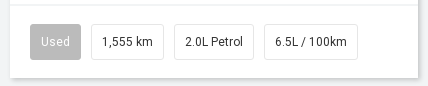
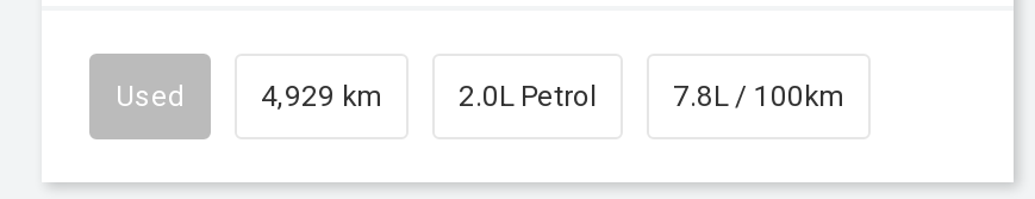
[102,35,153,49] 1,555 km -> [261,79,382,112] 4,929 km
[275,35,347,49] 6.5L / 100km -> [673,79,844,112] 7.8L / 100km

